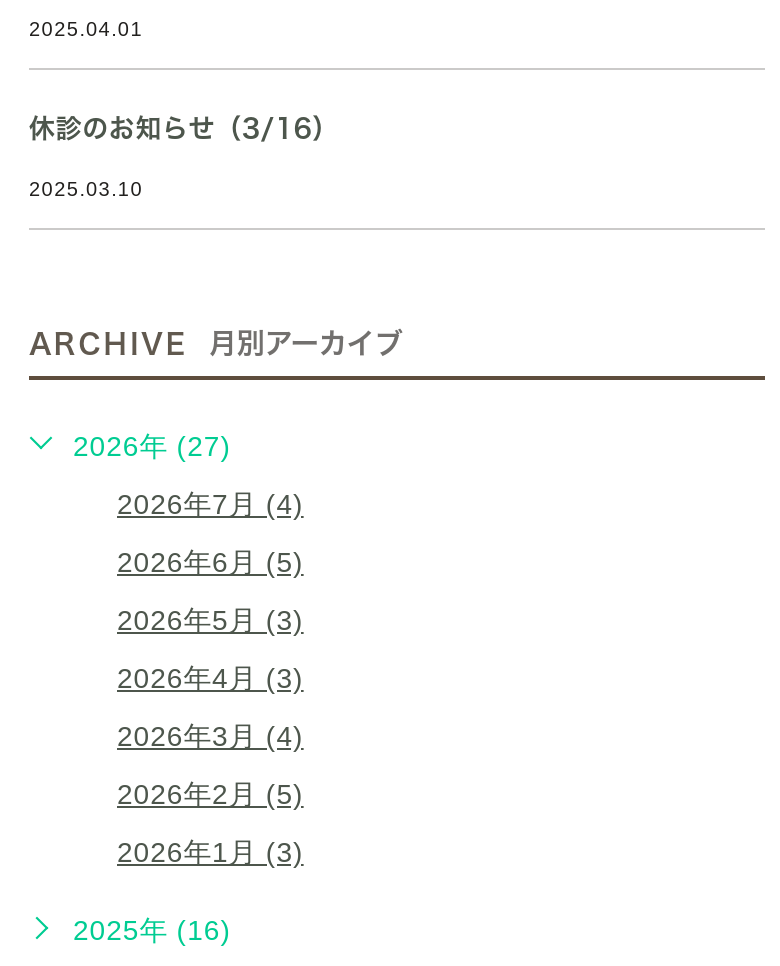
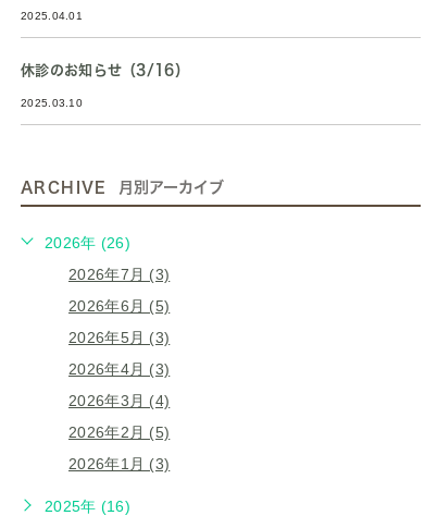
[73,430,231,462] 2026年 (27) -> [45,234,130,251] 2026年 (26)
[117,488,304,520] 2026年7月 (4) -> [68,266,170,283] 2026年7月 (3)

